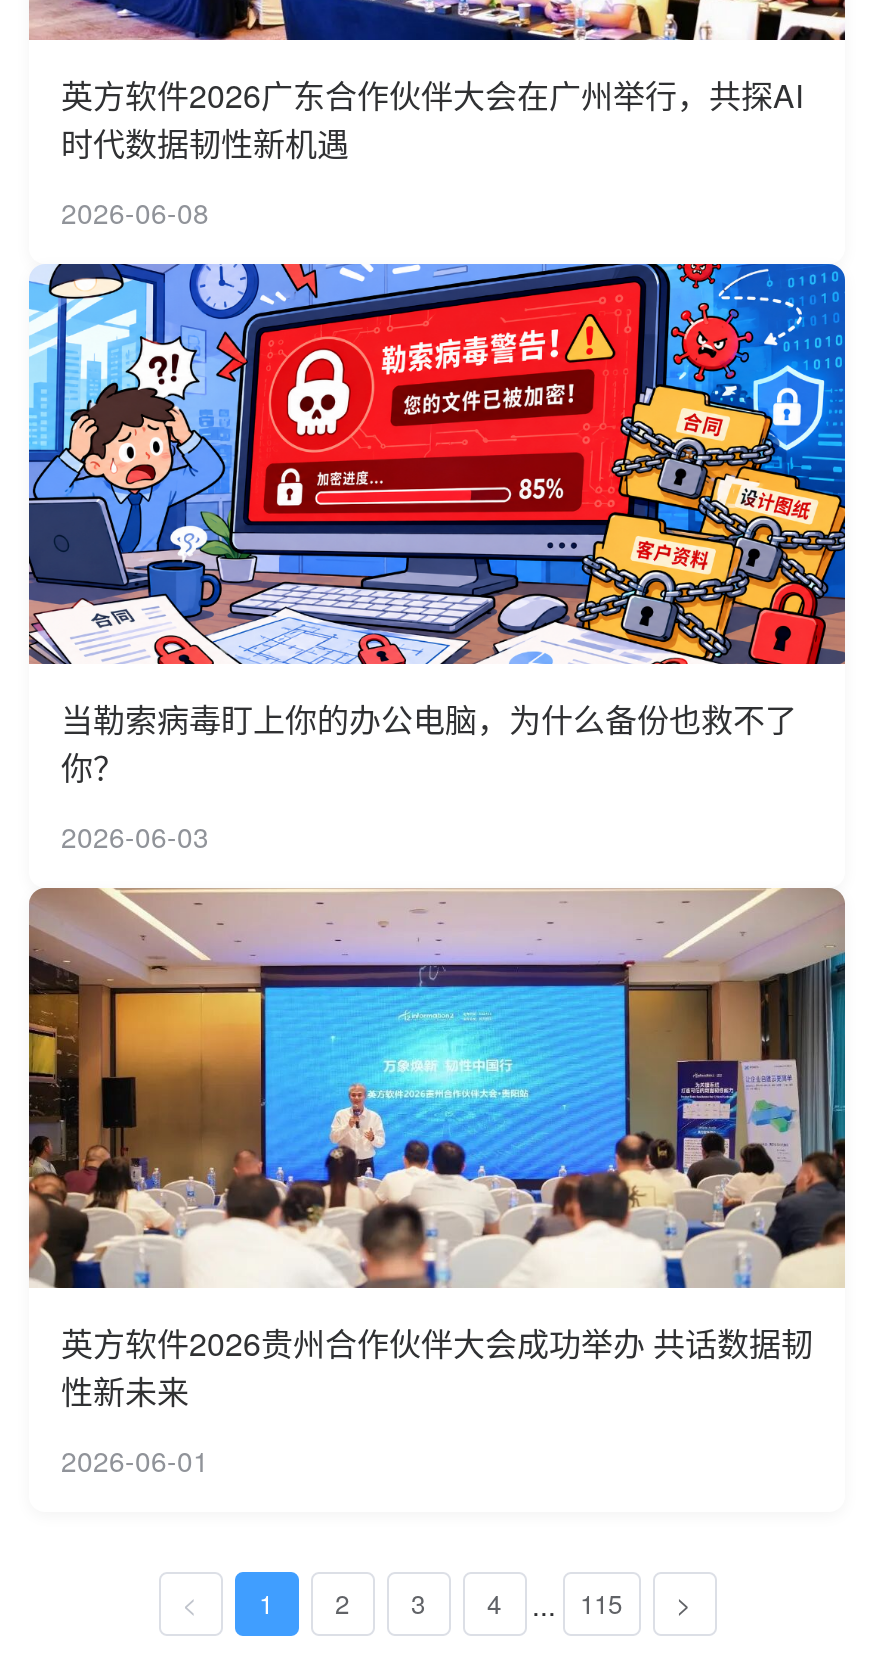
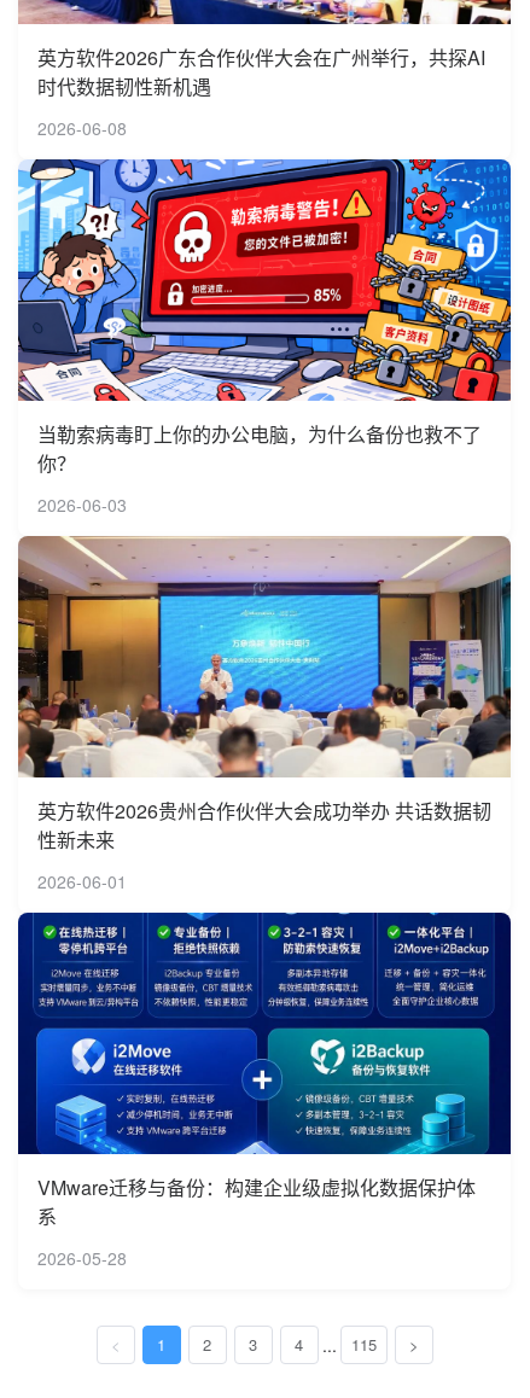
none -> [17,911,512,1270] [image] | VMware迁移与备份：构建企业级虚拟化数据保护体 | 系 | 2026-05-28

